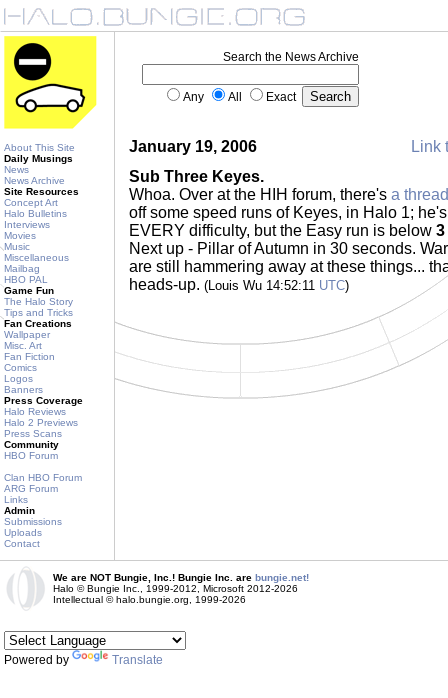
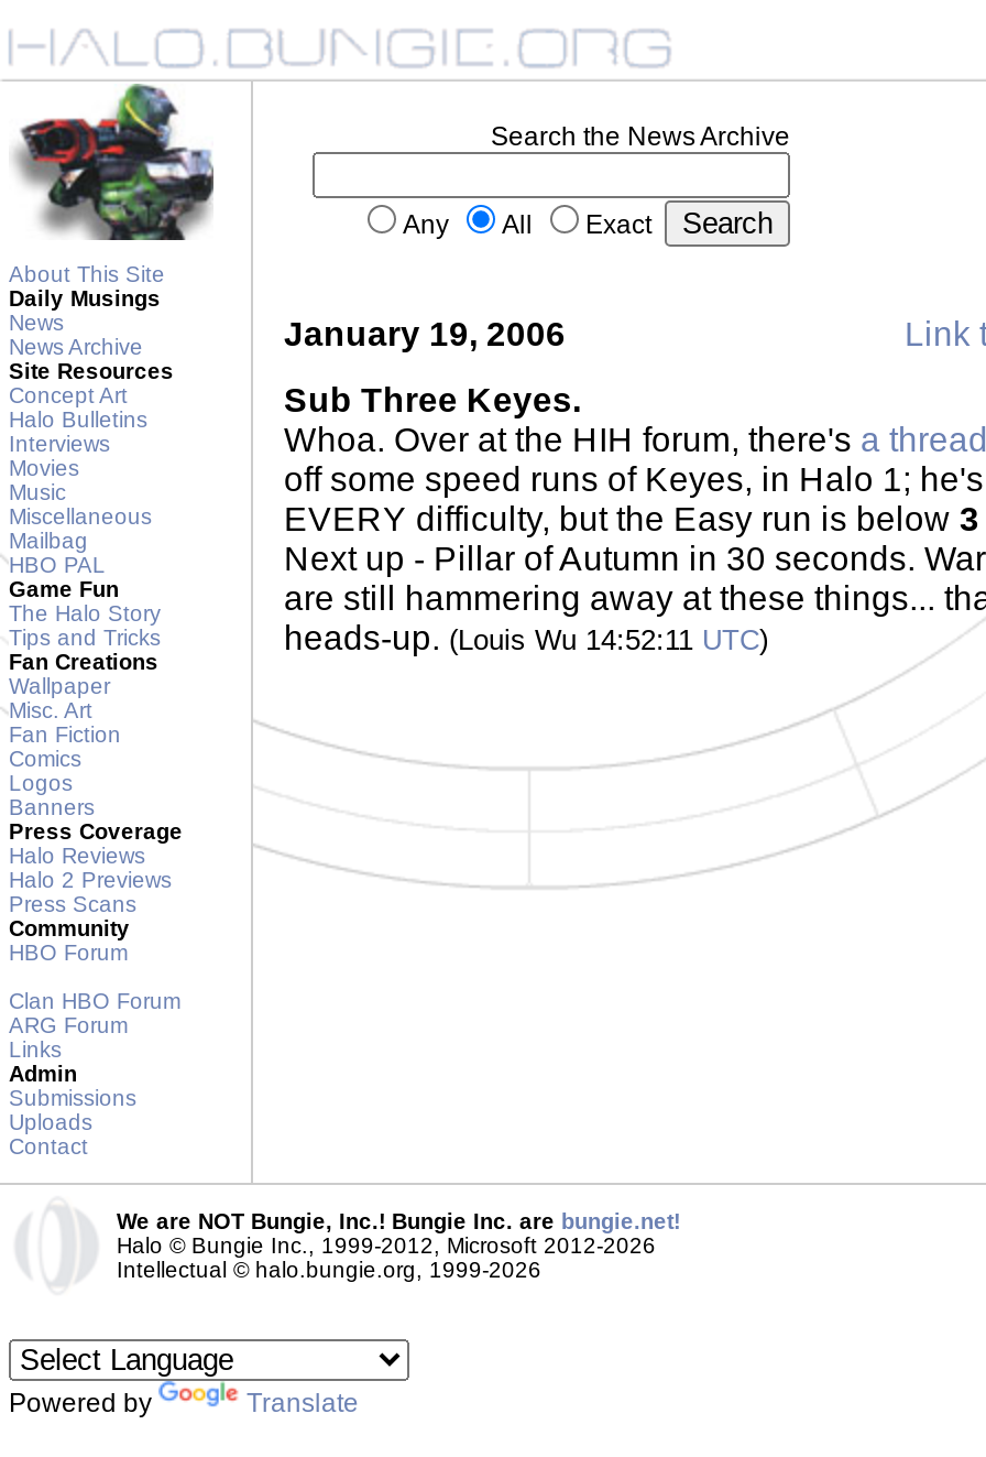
[3,33,98,132] [image] -> [9,81,216,242] [image]

